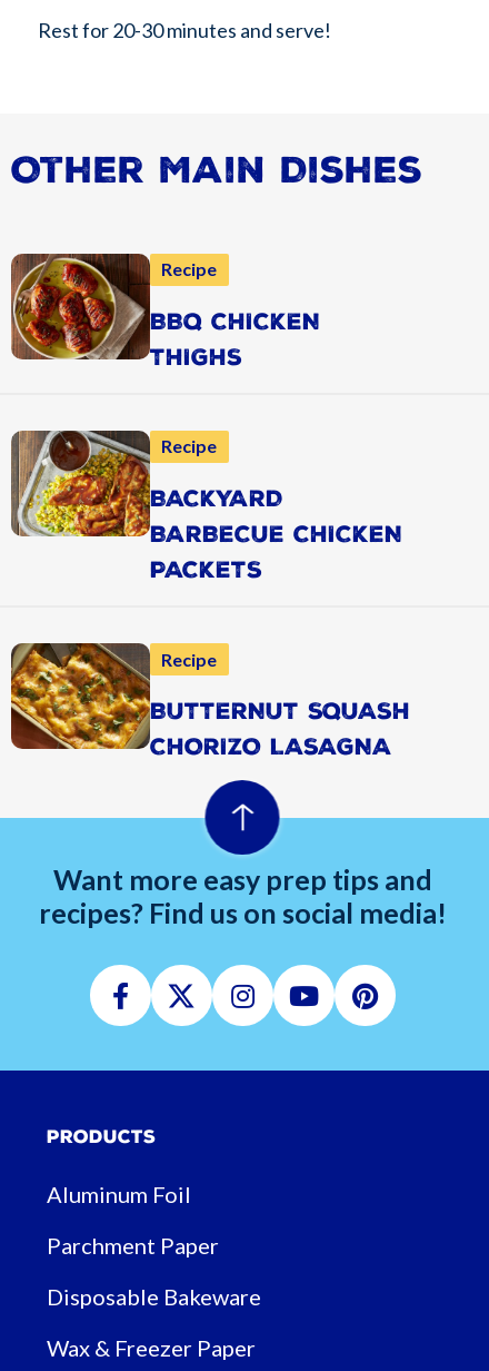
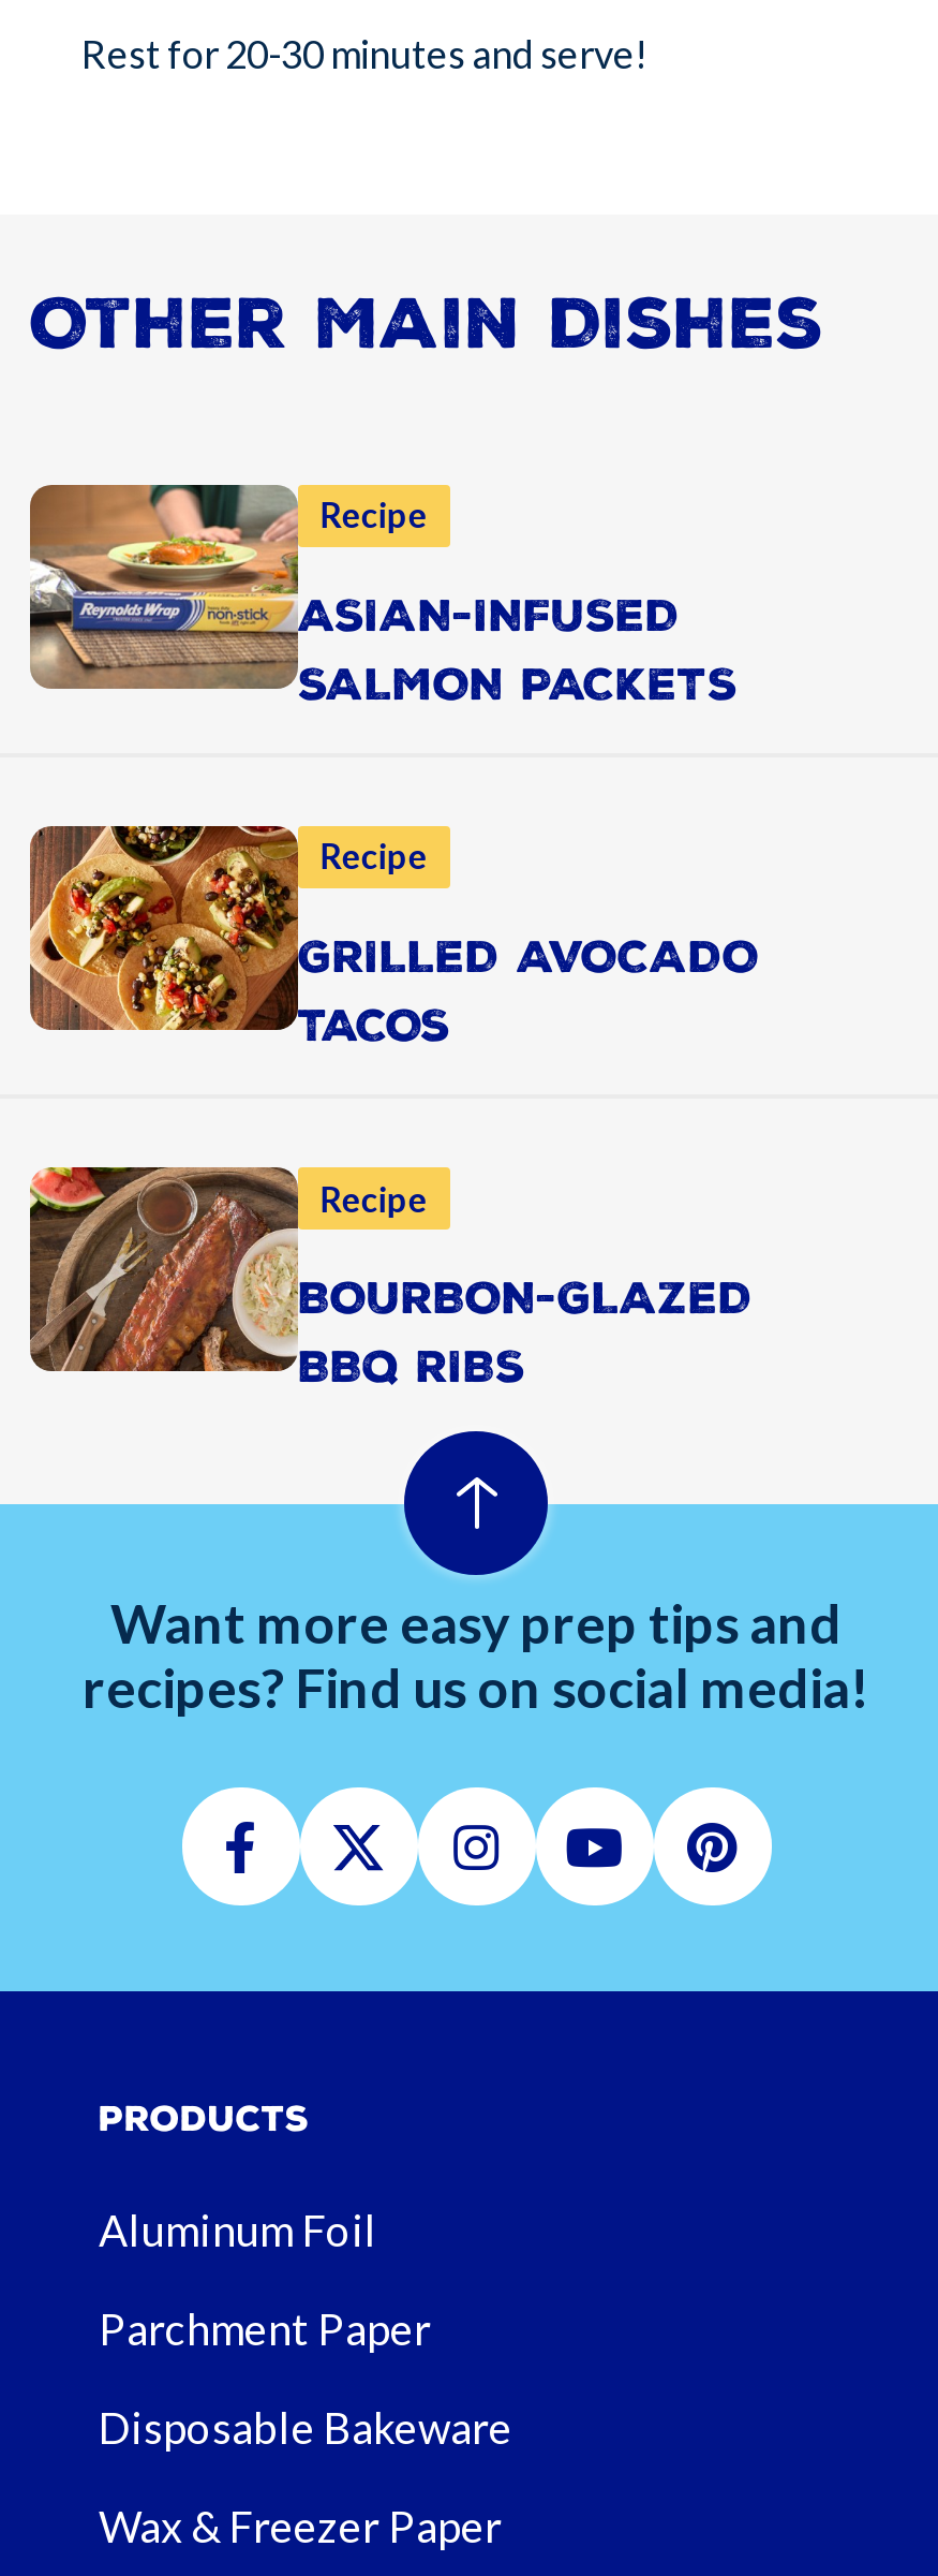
[10,253,320,370] [image] | BBQ CHICKEN | THIGHS -> [28,485,738,710] [image] | ASIAN-INFUSED | SALMON PACKETS
[13,430,402,583] [image] | BACKYARD | BARBECUE CHICKEN | PACKETS -> [30,824,759,1051] [image] | GRILLED AVOCADO | TACOS
[10,642,410,760] [image] | BUTTERNUT SQUASH | CHORIZO LASAGNA -> [28,1167,753,1393] [image] | BOURBON-GLAZED | BBQ RIBS

